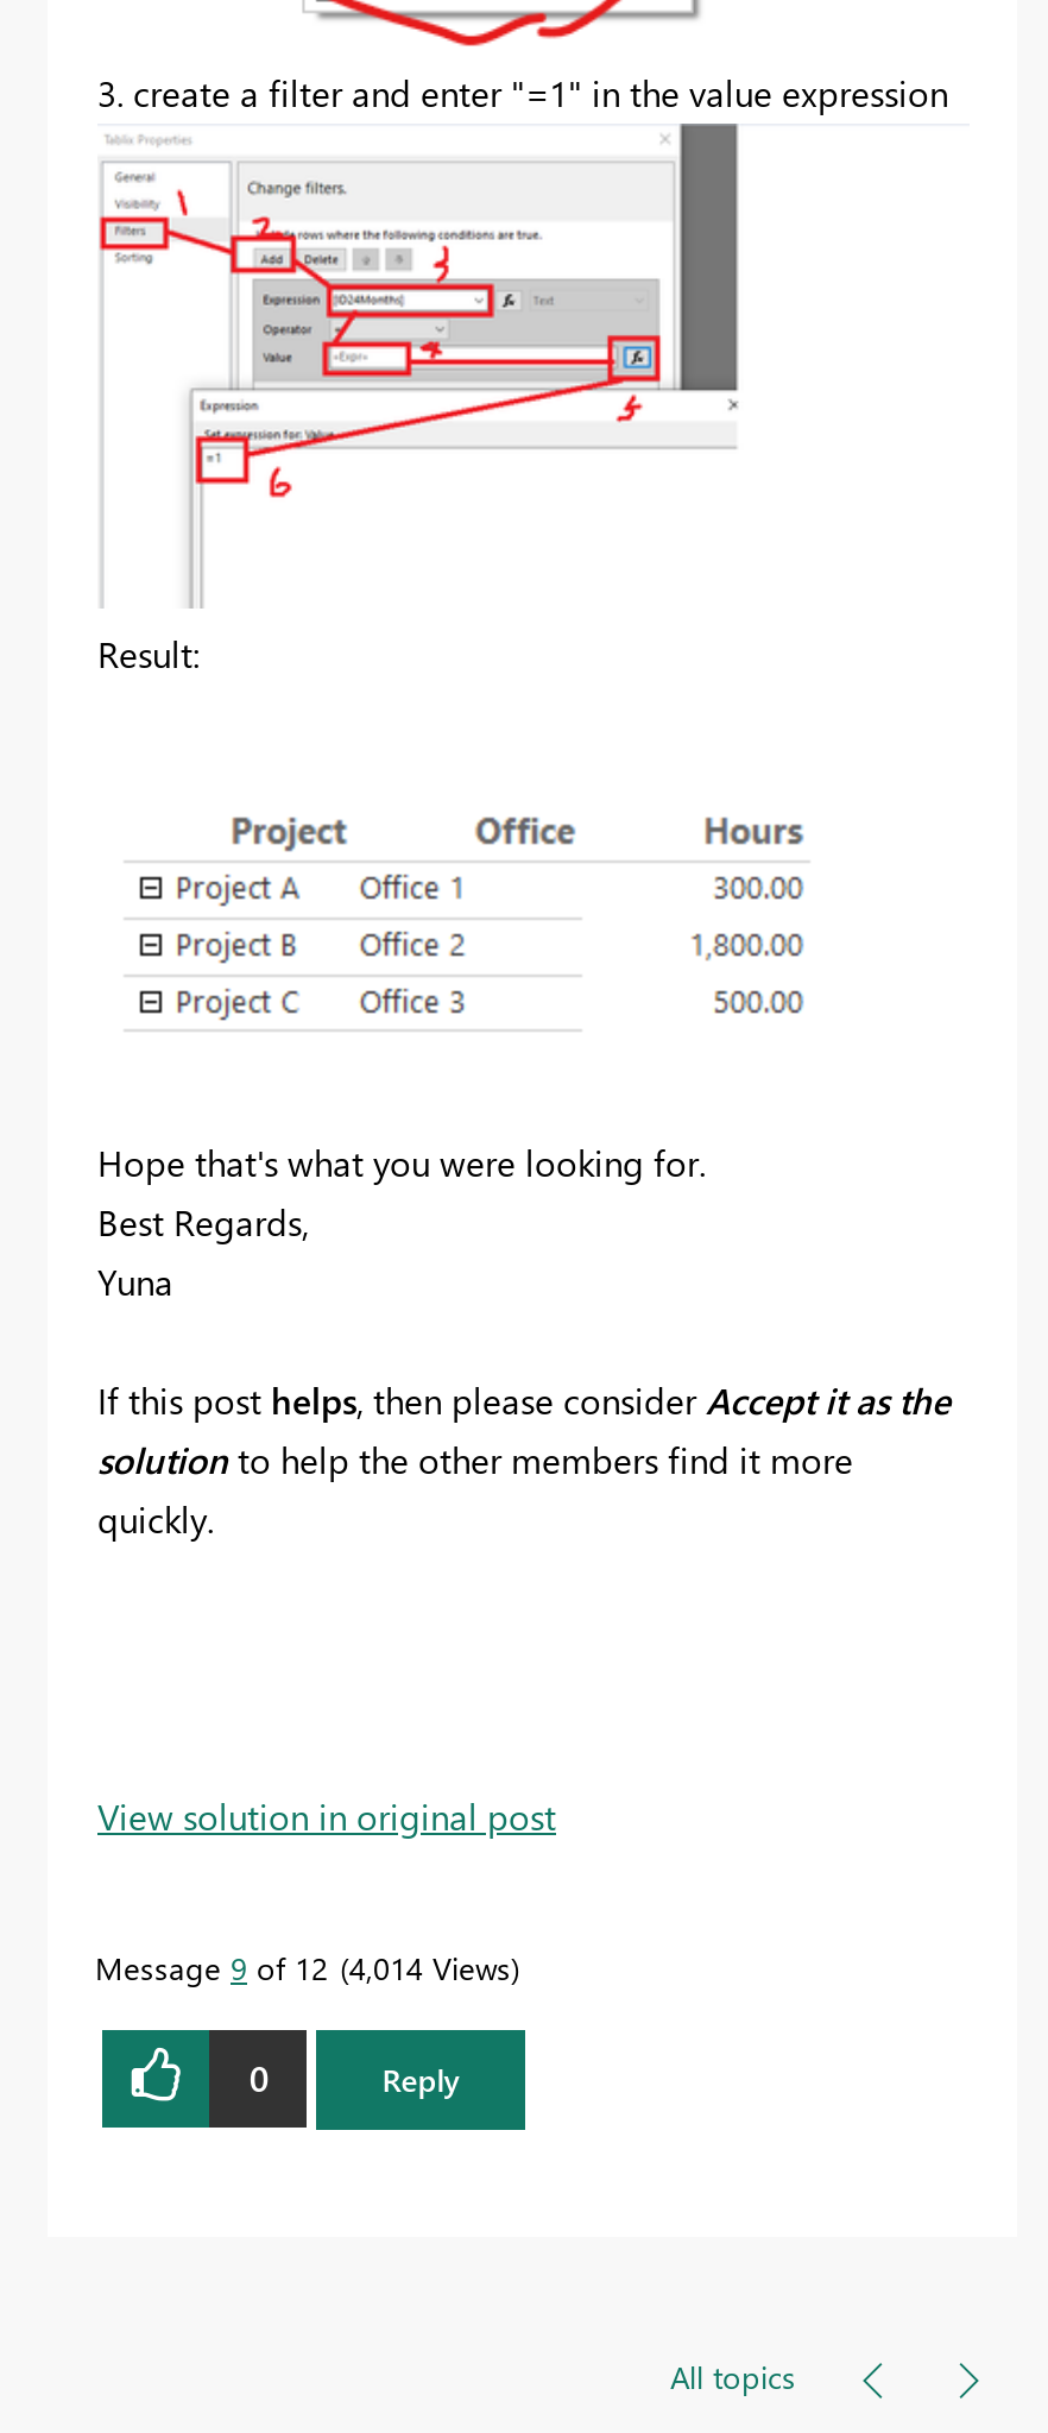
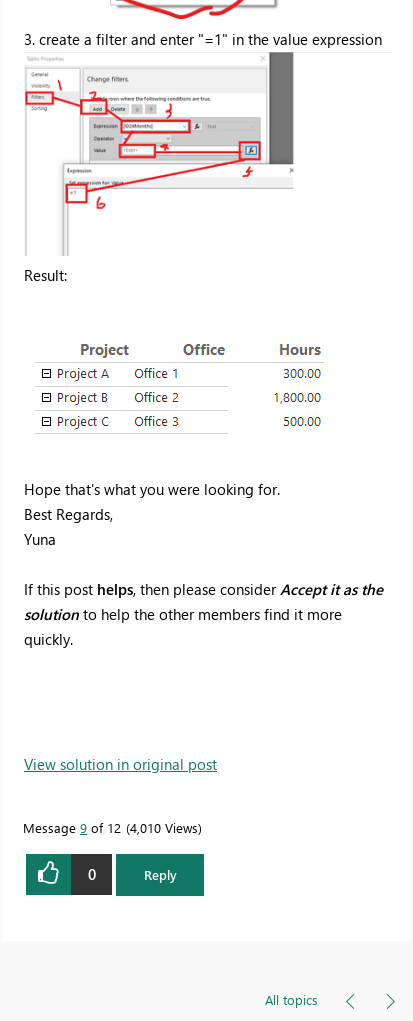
[95,1946,511,1987] Message 9 of 12 4,014 Views -> [23,819,198,836] Message 9 of 12 4,010 Views

